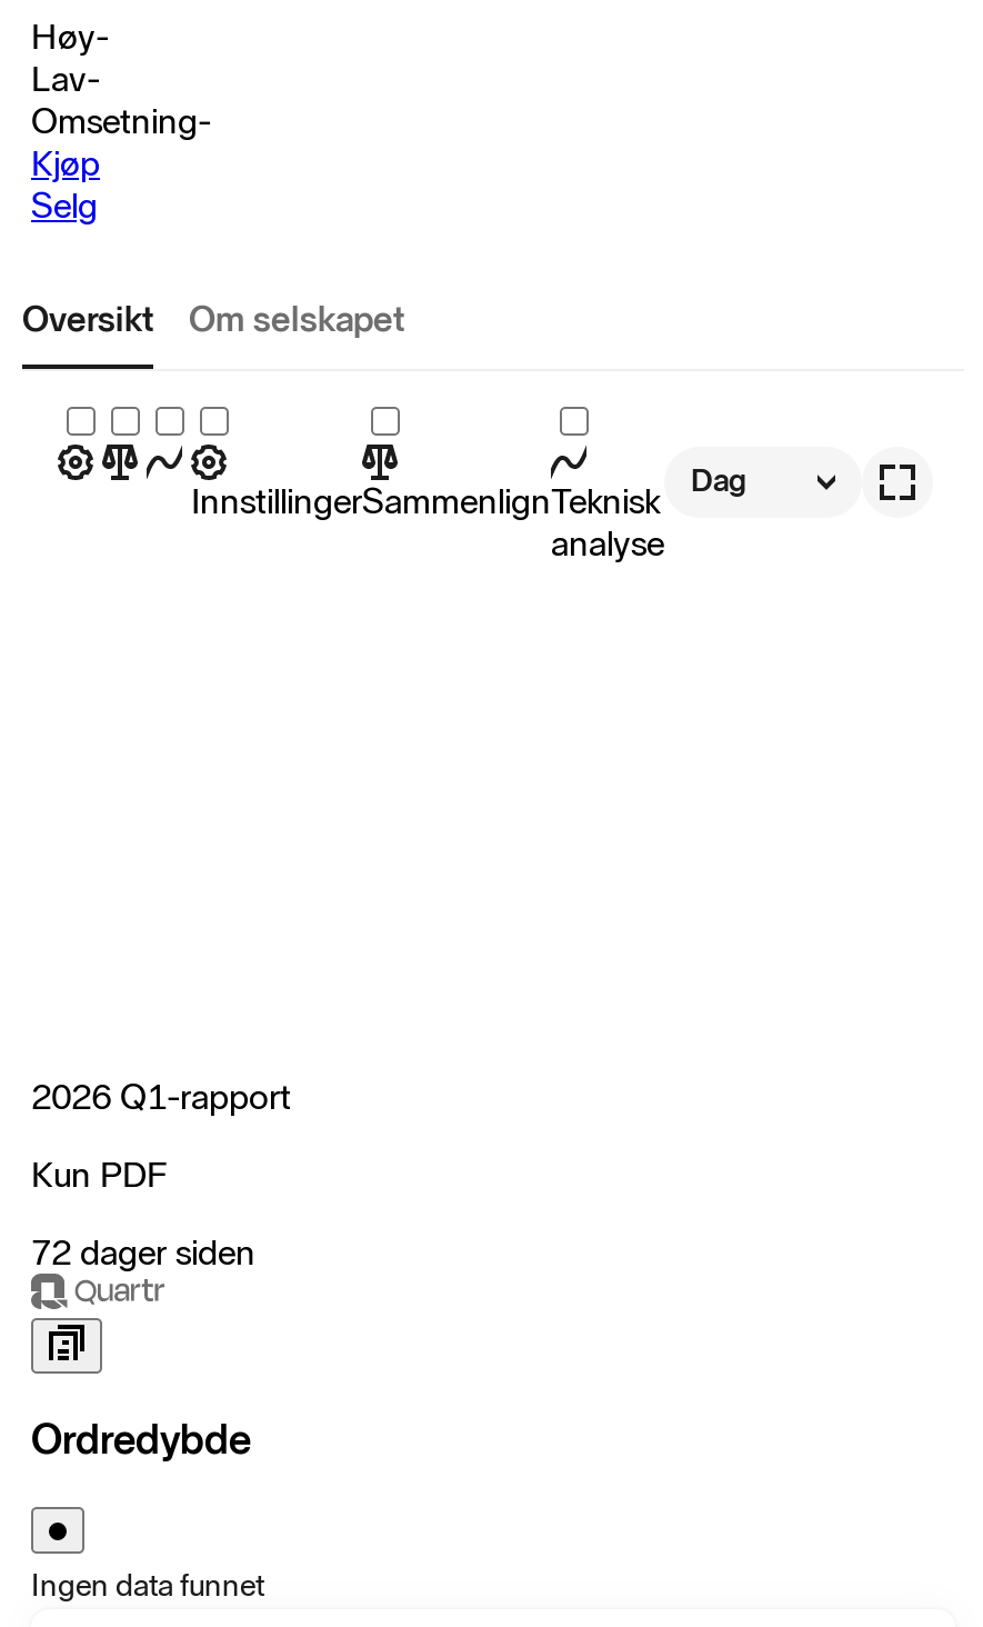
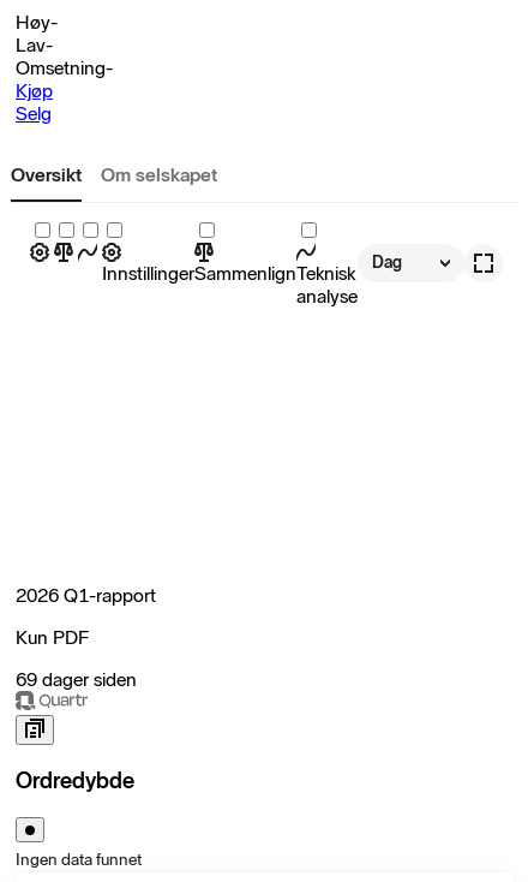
[31,1231,255,1273] 72 dager siden -> [16,668,137,691] 69 dager siden

